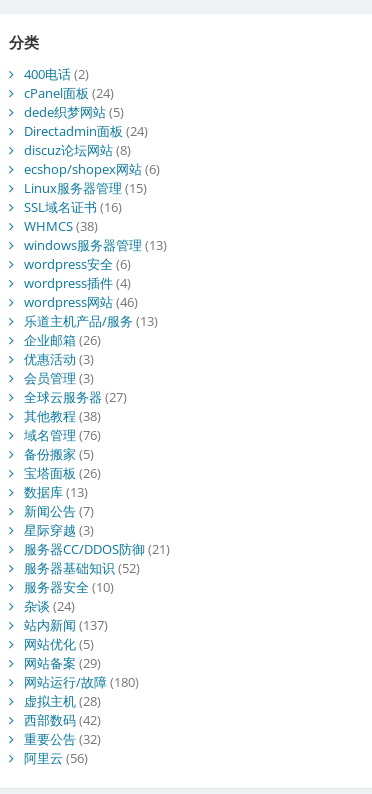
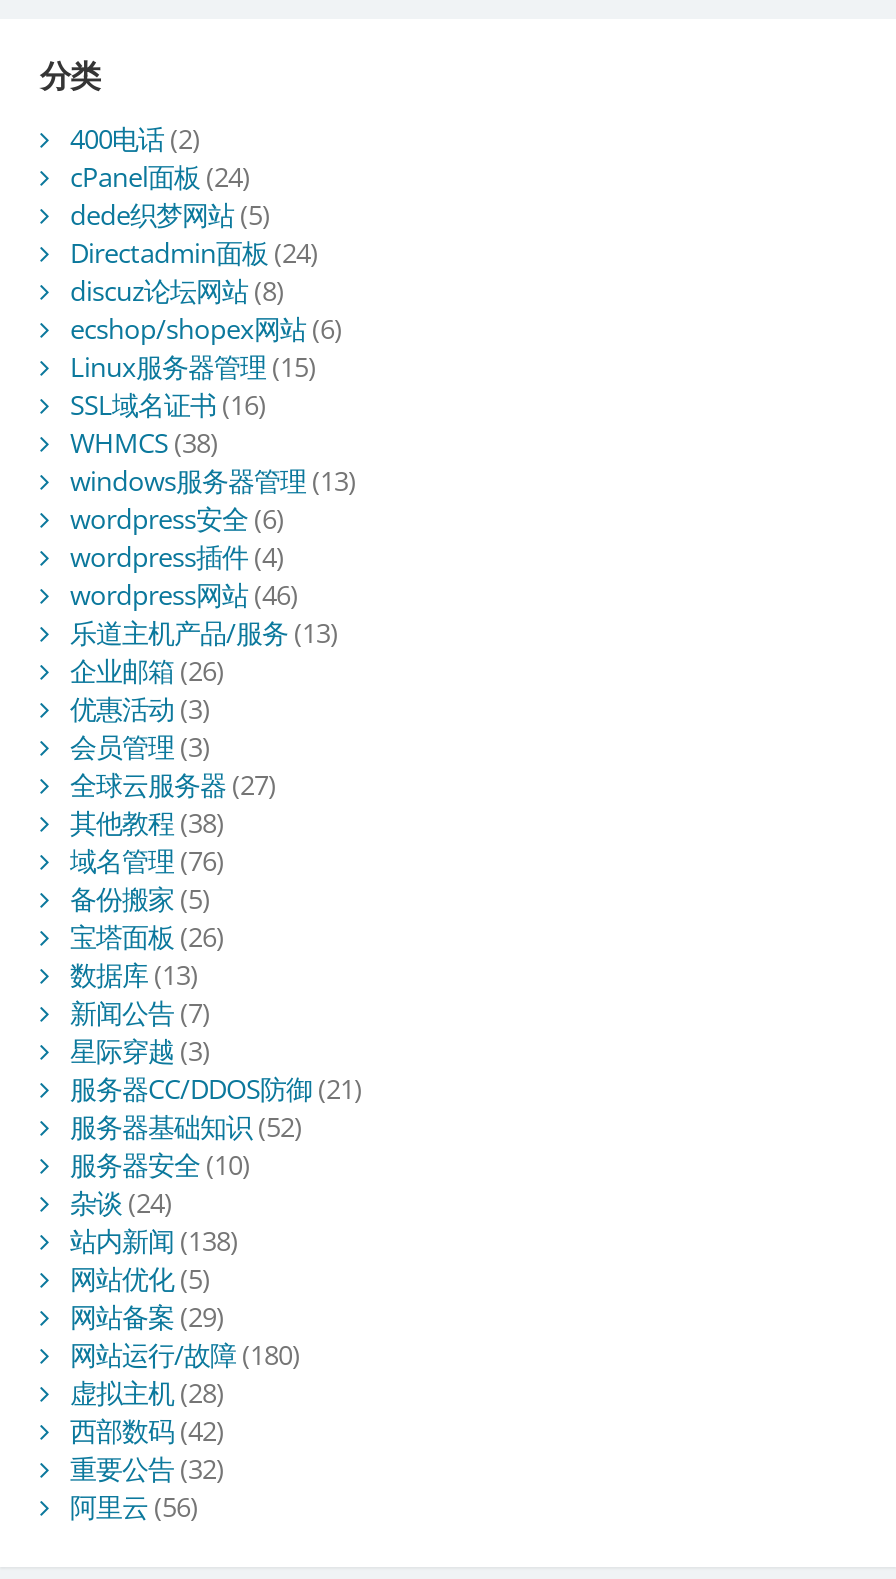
[24,616,108,634] 站内新闻(137) -> [70,1223,238,1259] 站内新闻(138)

